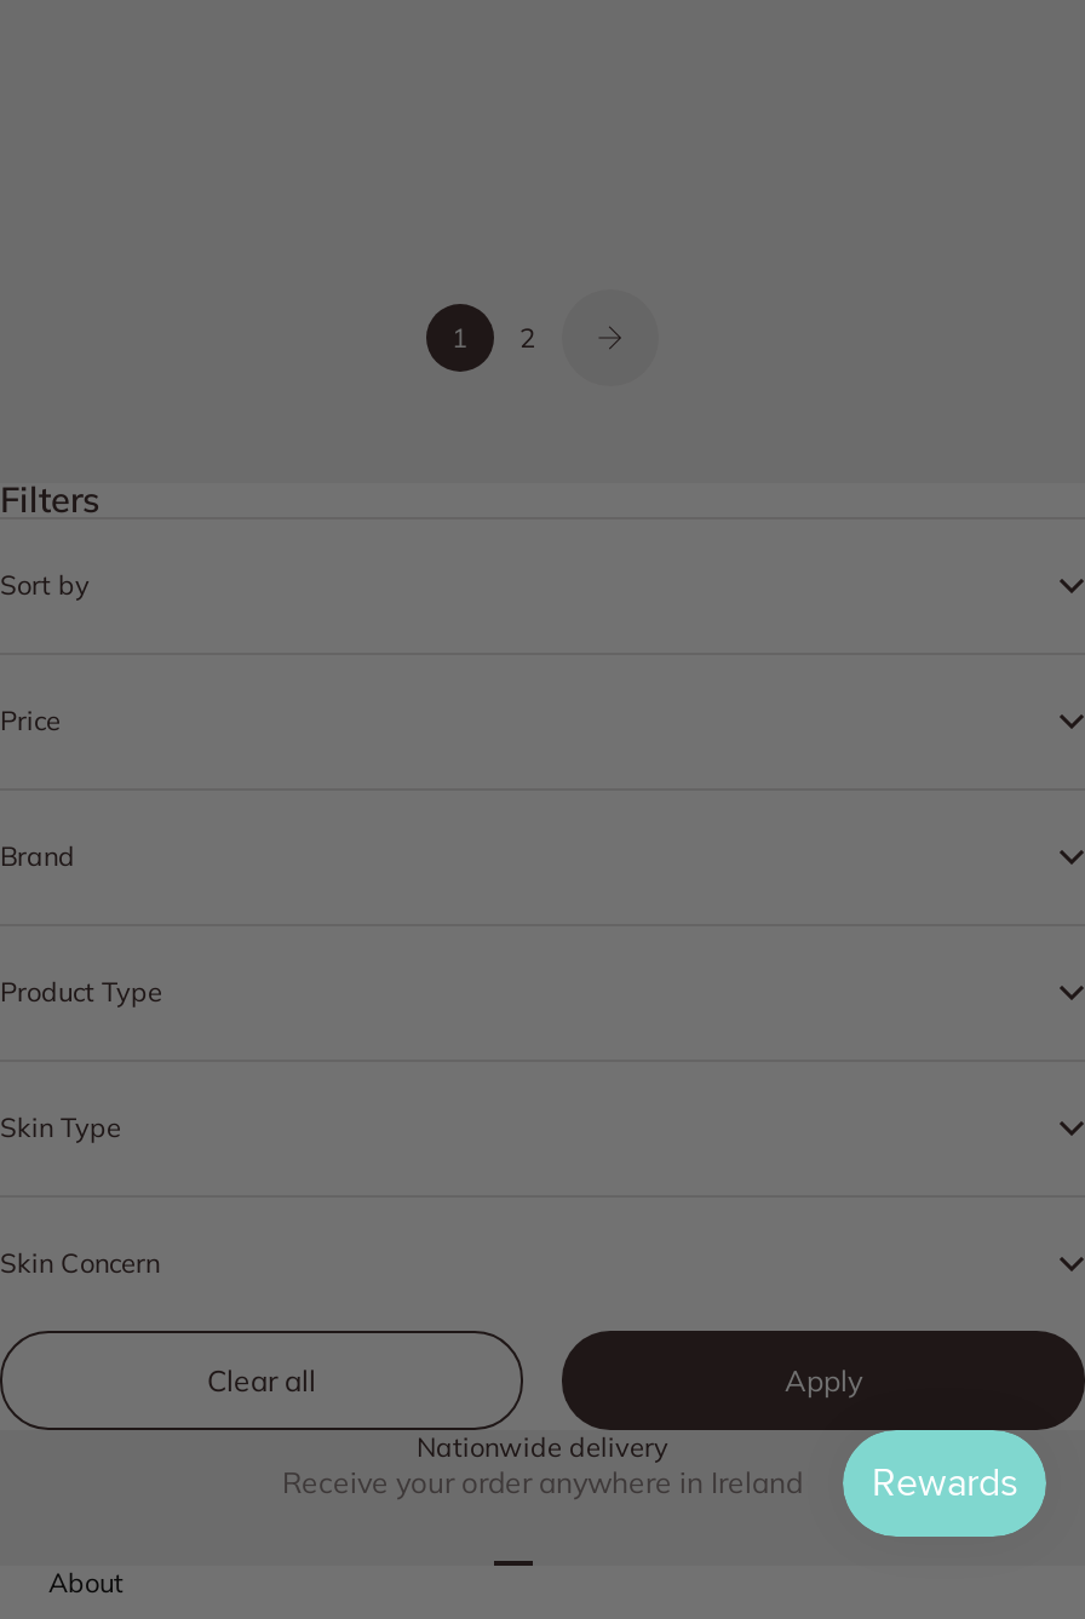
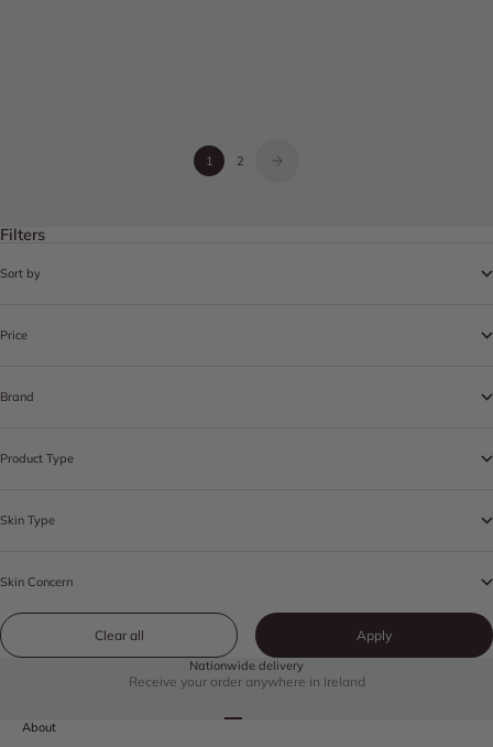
[840,1428,1049,1539] [image] -> none

